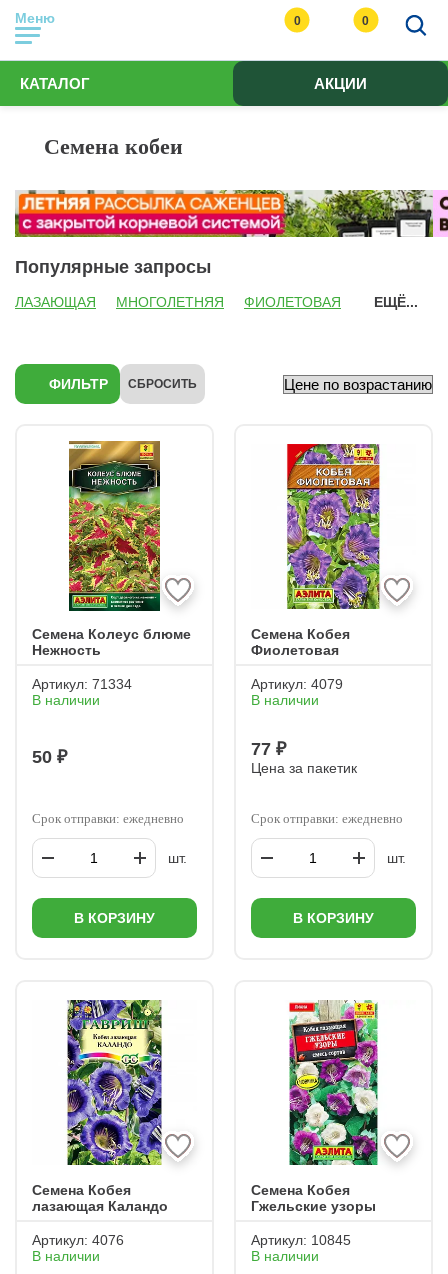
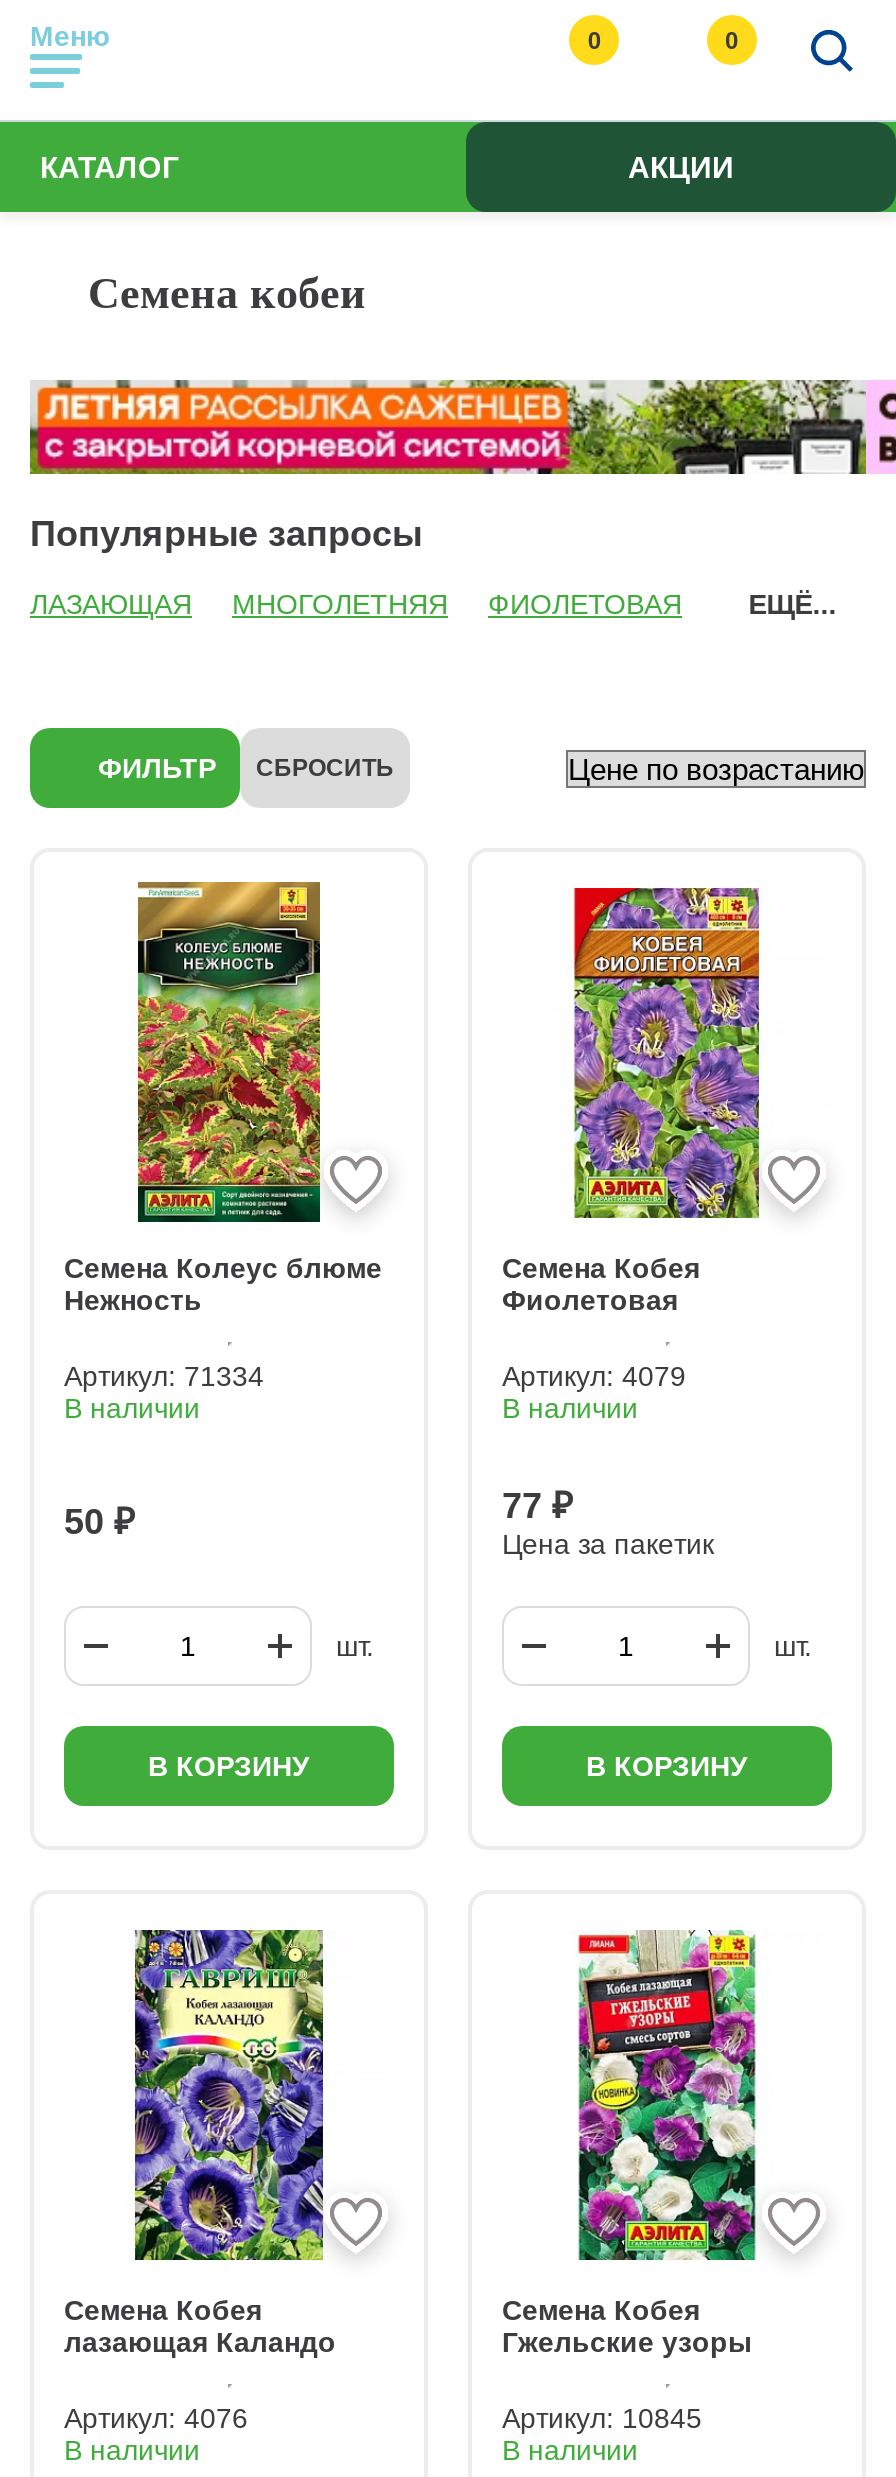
[32,811,184,826] Срок отправки: ежедневно -> none
[251,811,403,826] Срок отправки: ежедневно -> none

